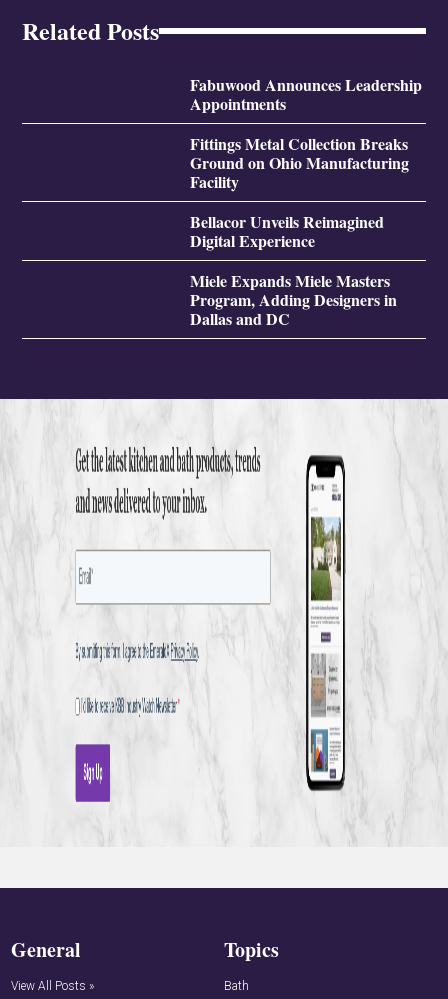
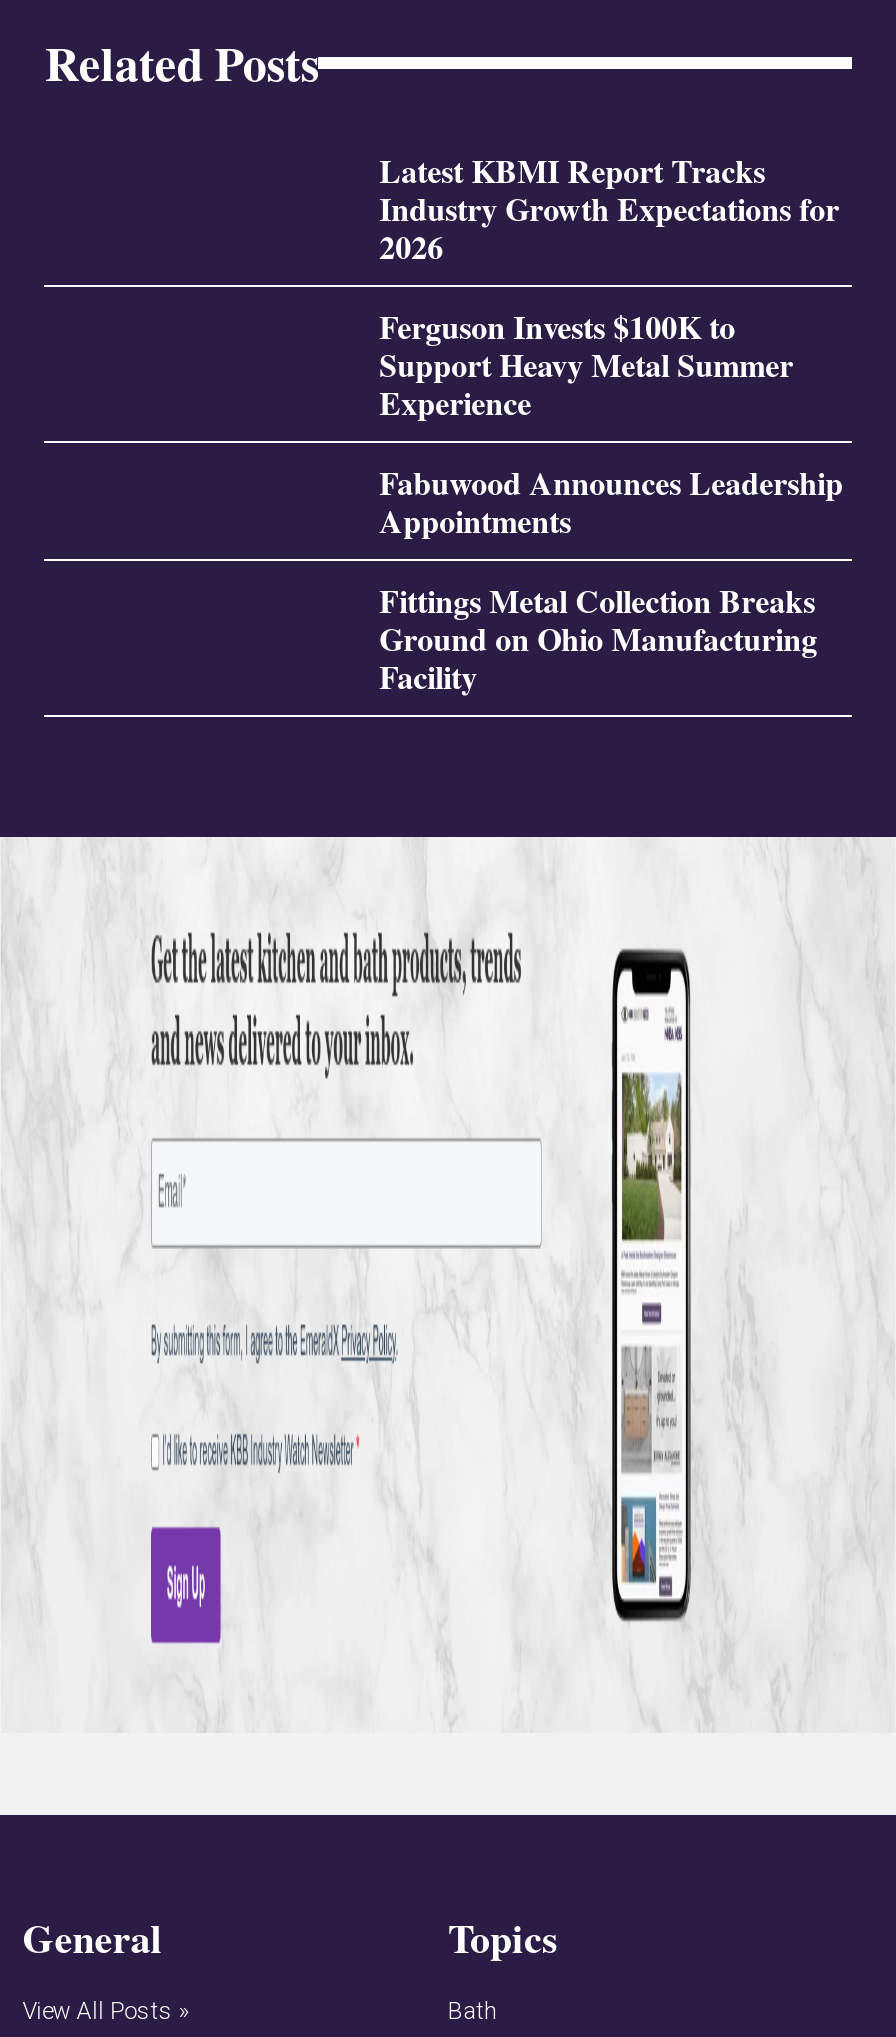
none -> [379,146,839,424] Latest KBMI Report Tracks | Industry Growth Expectations for | 2026 | Ferguson Invests $100K to | Support Heavy Metal Summer | Experience
moved [190,73,422,193] -> [379,458,843,698]: Fabuwood Announces Leadership | Appointments | Fittings Metal Collection Breaks | Ground on Ohio Manufacturing | Facility
[190,210,397,330] Bellacor Unveils Reimagined | Digital Experience | Miele Expands Miele Masters | Program, Adding Designers in | Dallas and DC -> none

